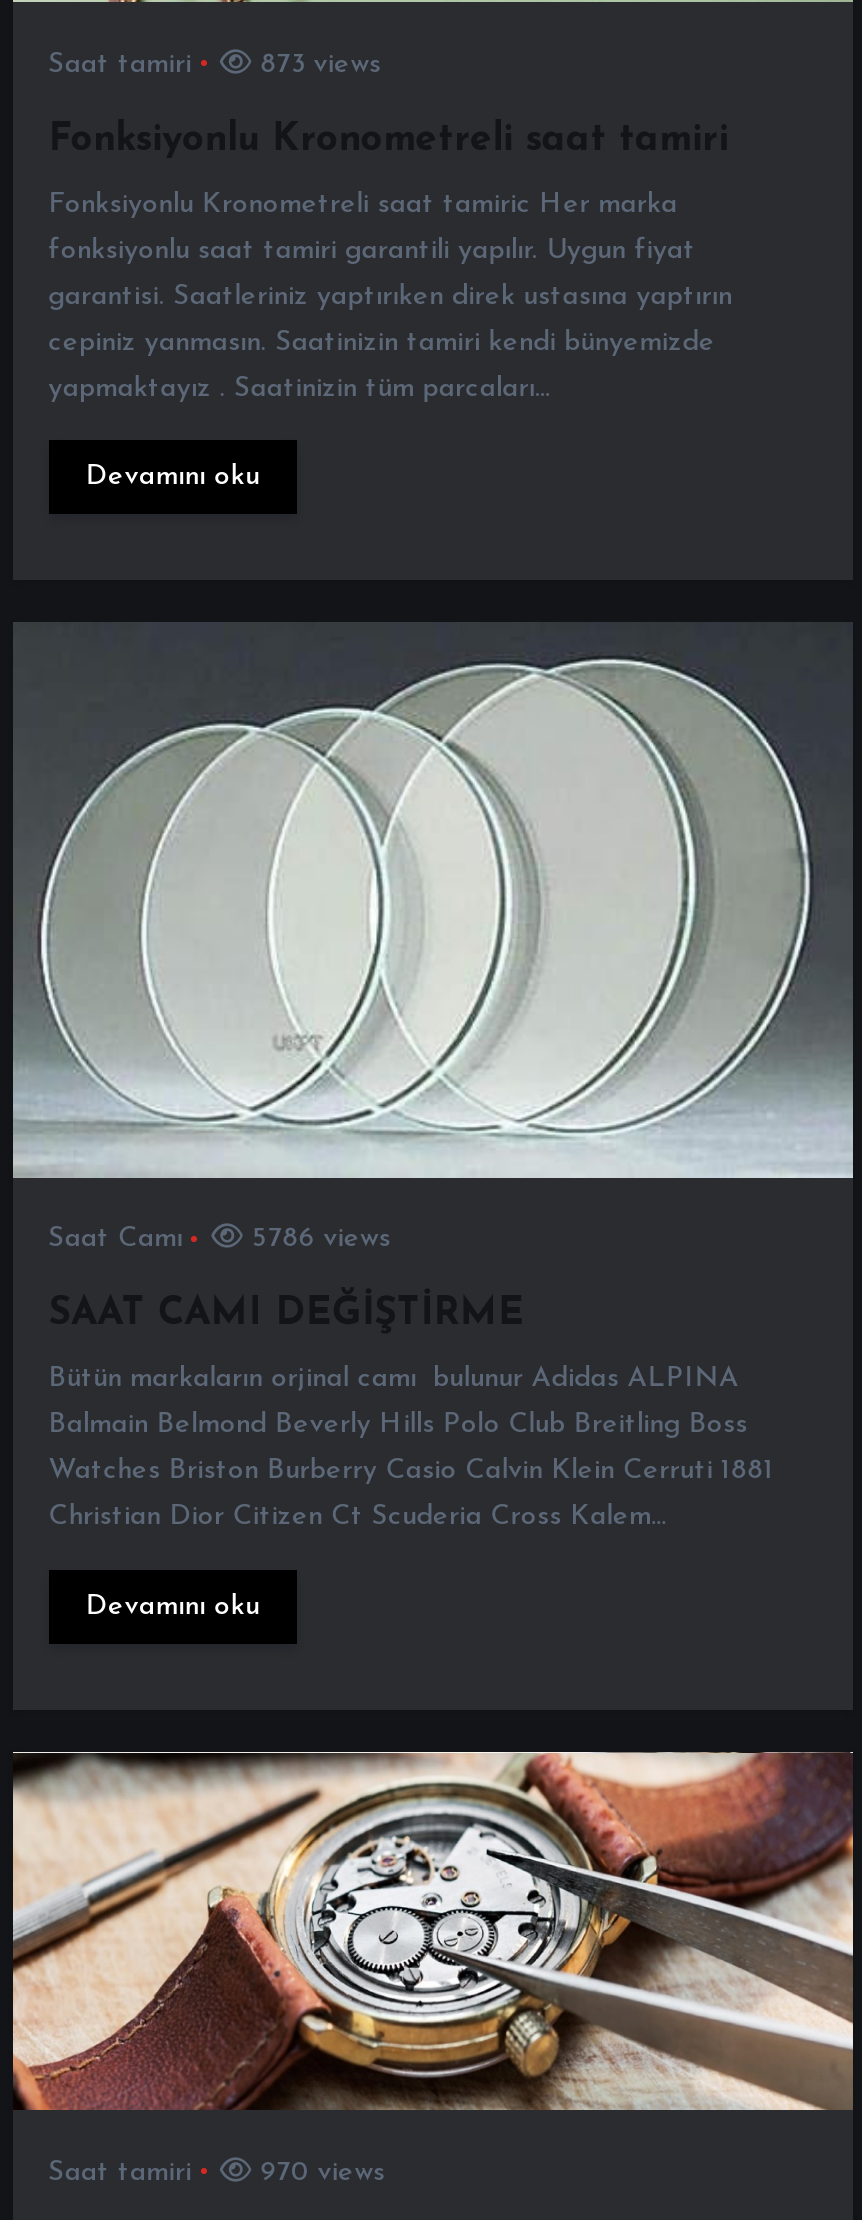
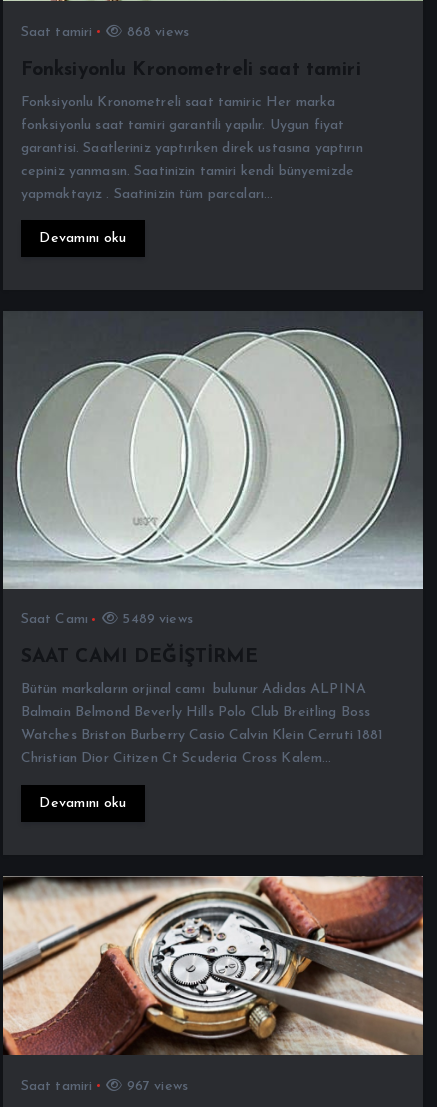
[252,49,381,79] 873 views -> [123,25,189,40] 868 views
[244,1225,391,1255] 5786 views -> [118,612,193,627] 5489 views
[252,2157,385,2187] 970 views -> [123,1079,188,1094] 967 views

